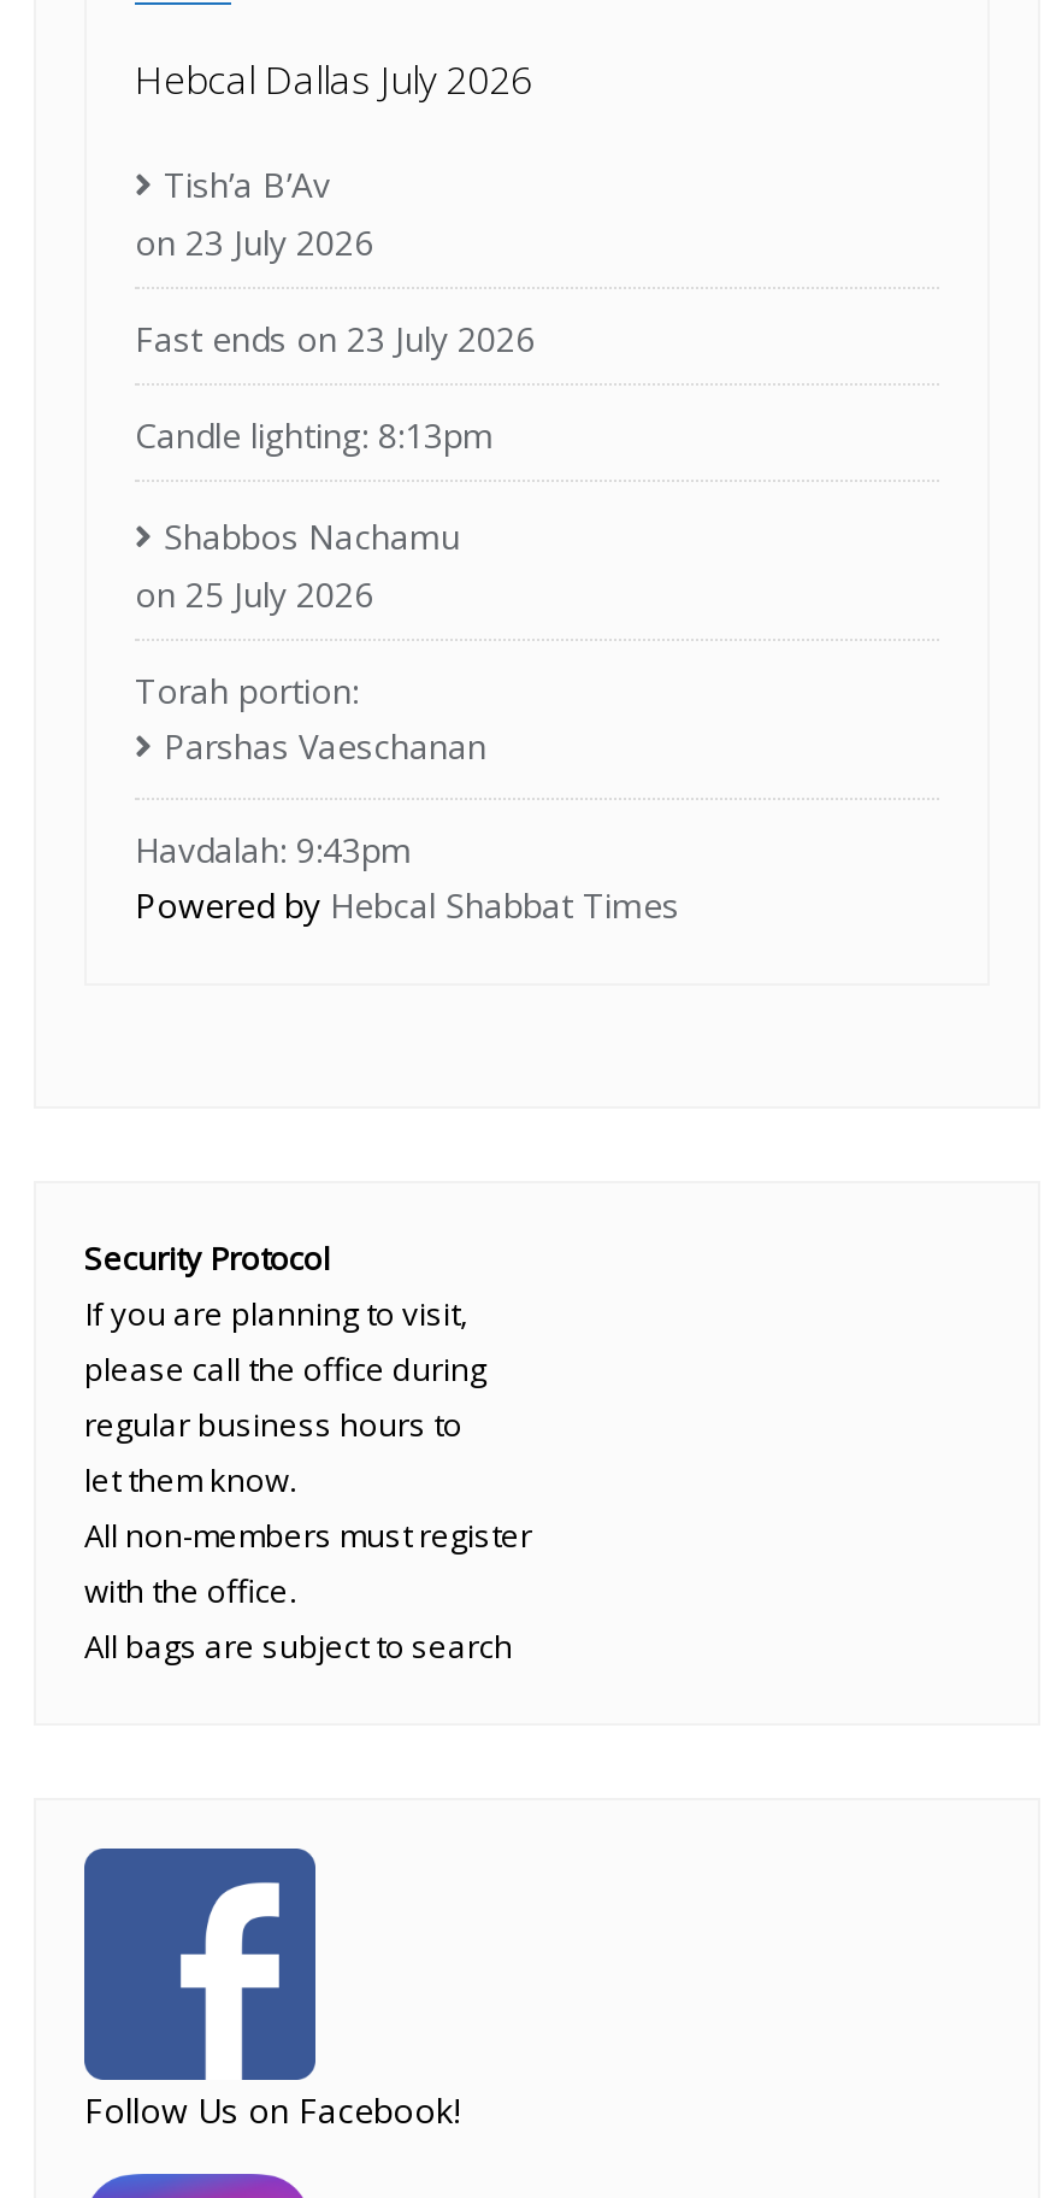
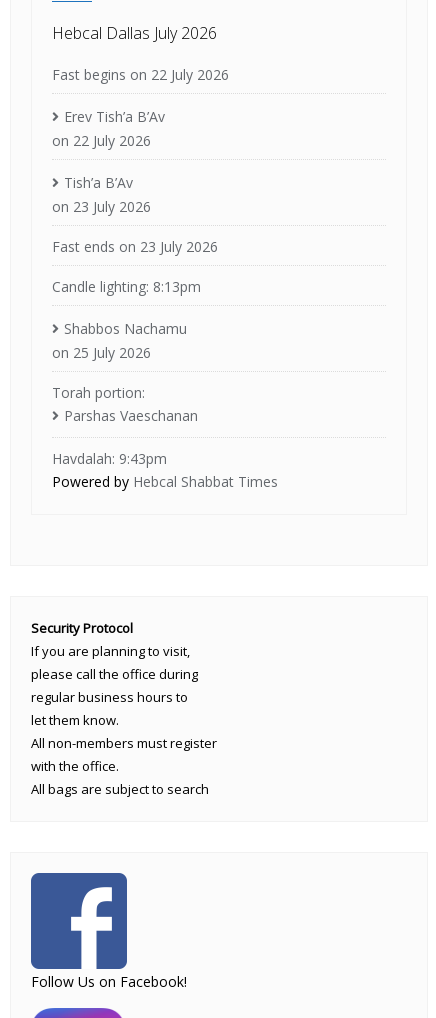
none -> [52,65,229,150] Fast begins on 22 July 2026 | Erev Tish’a B’Av | on 22 July 2026

